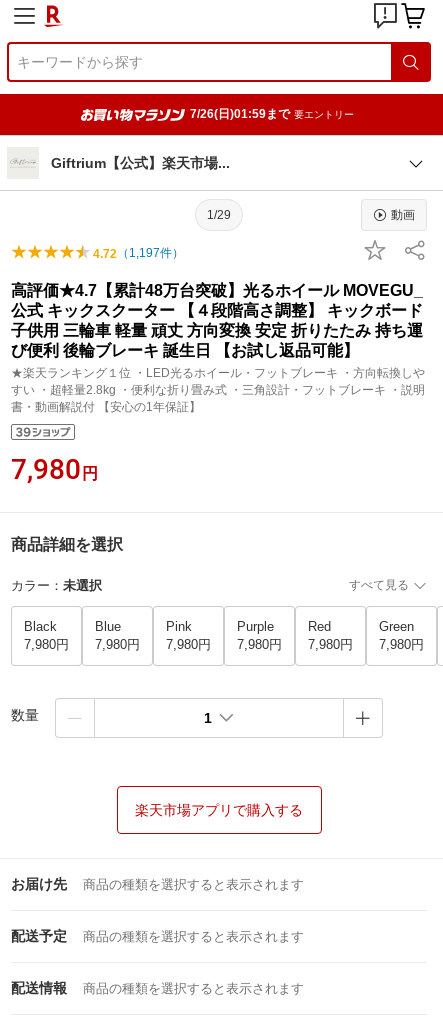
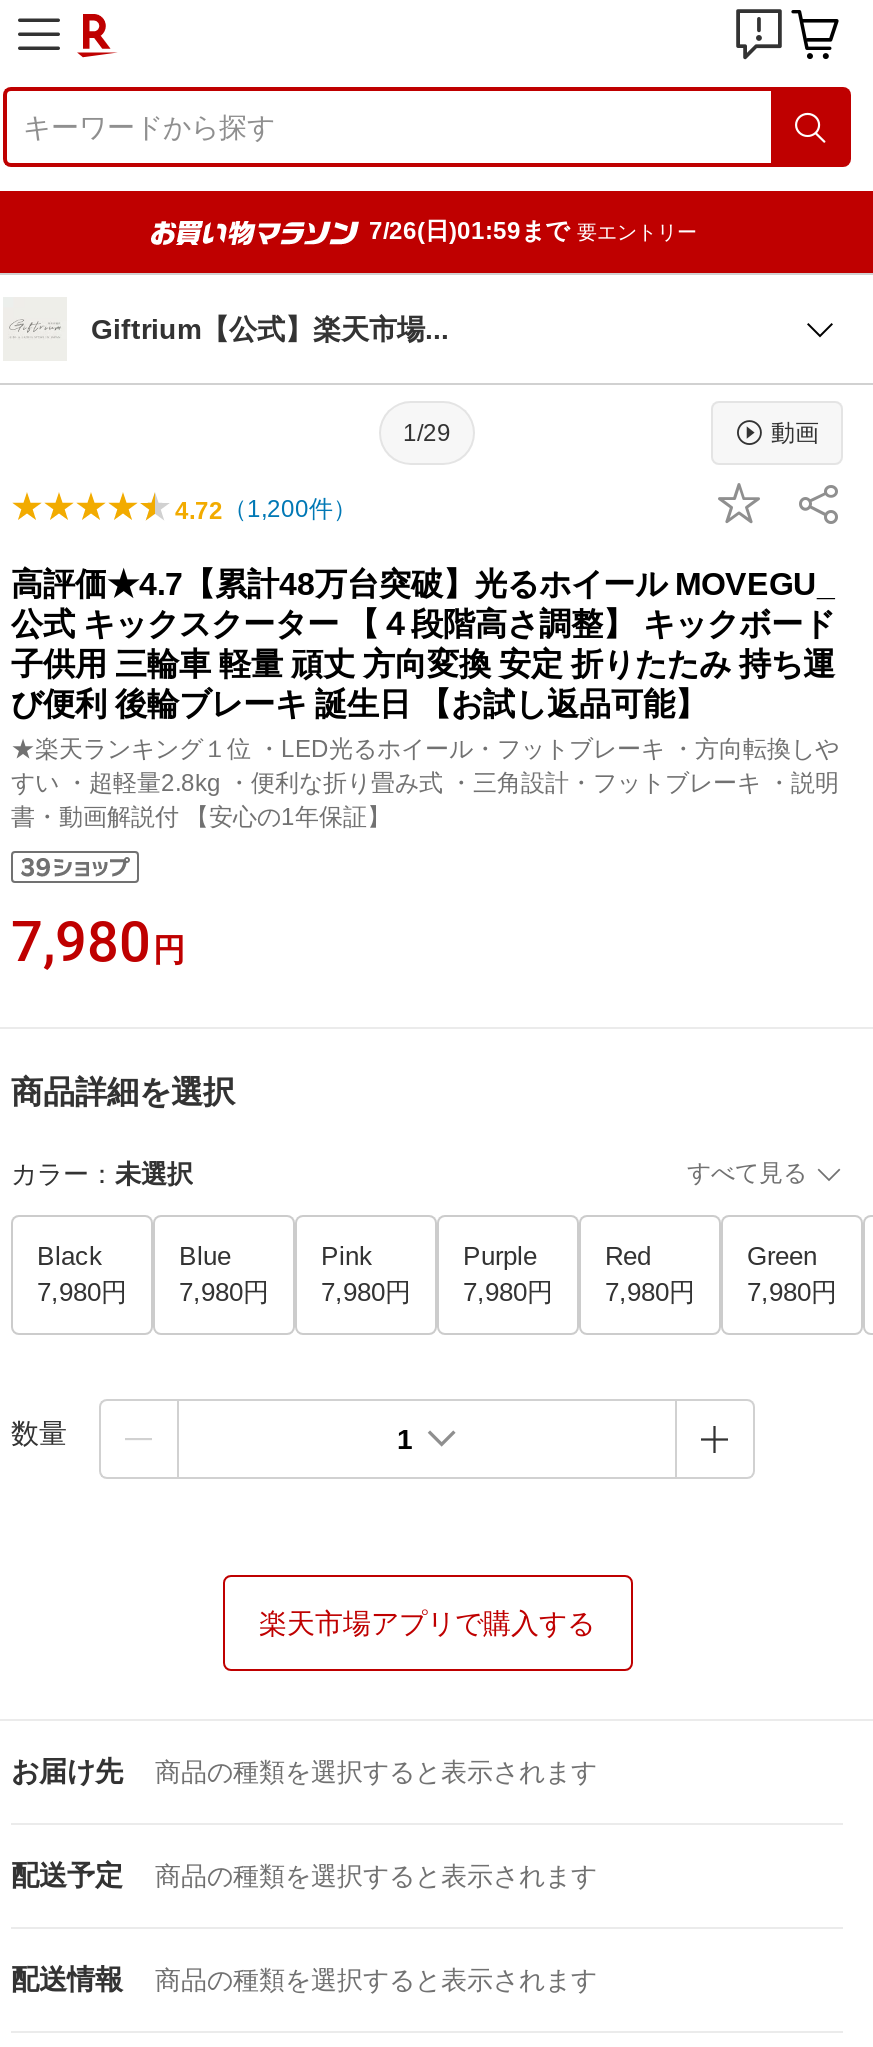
[93,246,184,261] 4.72（1,197件） -> [175,495,357,525] 4.72（1,200件）

